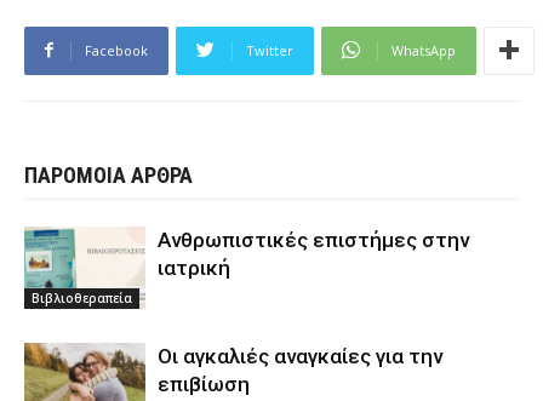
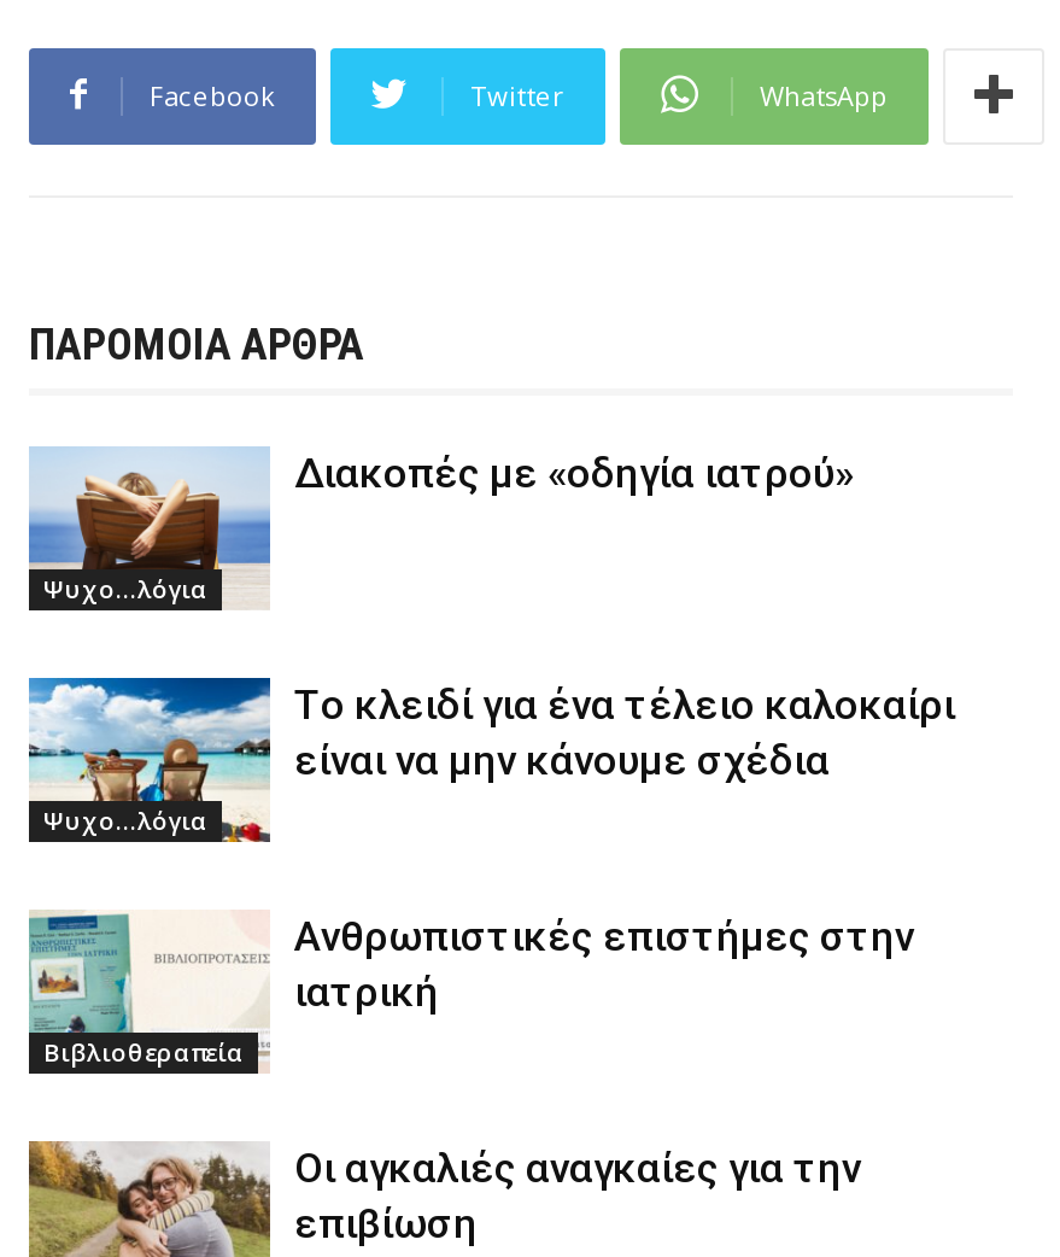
none -> [27,676,260,838] [image] | Ψυχο...λόγια
none -> [31,446,273,608] [image] | Ψυχο...λόγια
none -> [294,448,854,496] Διακοπές με «οδηγία ιατρού»
none -> [294,679,955,783] Το κλειδί για ένα τέλειο καλοκαίρι | είναι να μην κάνουμε σχέδια

